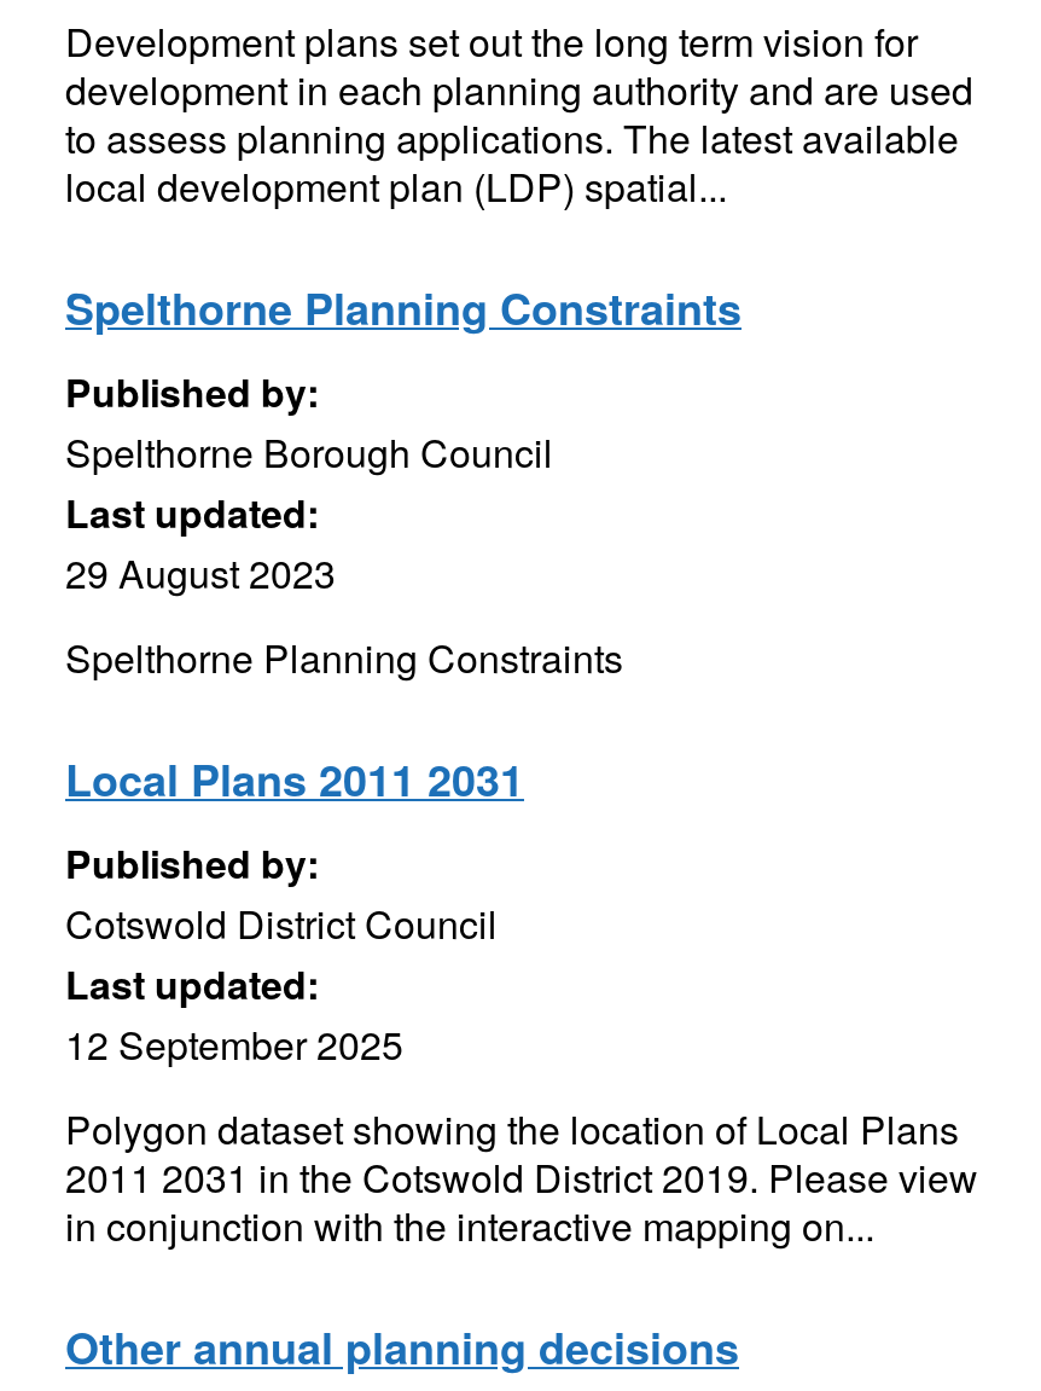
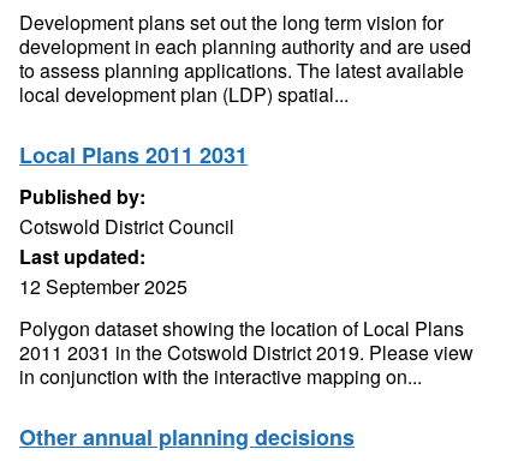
[65,277,742,685] Spelthorne Planning Constraints | Published by: | Spelthorne Borough Council | Last updated: | 29 August 2023 | Spelthorne Planning Constraints -> none

